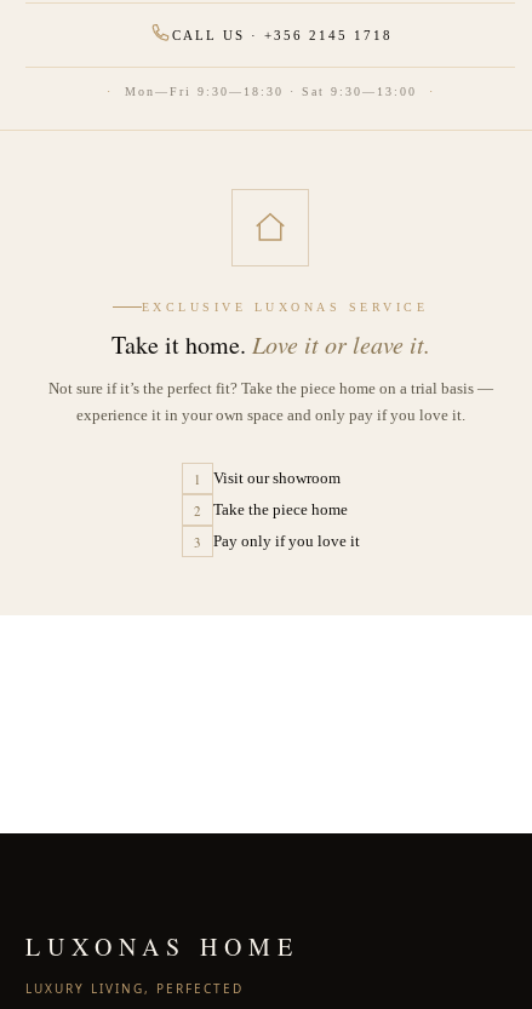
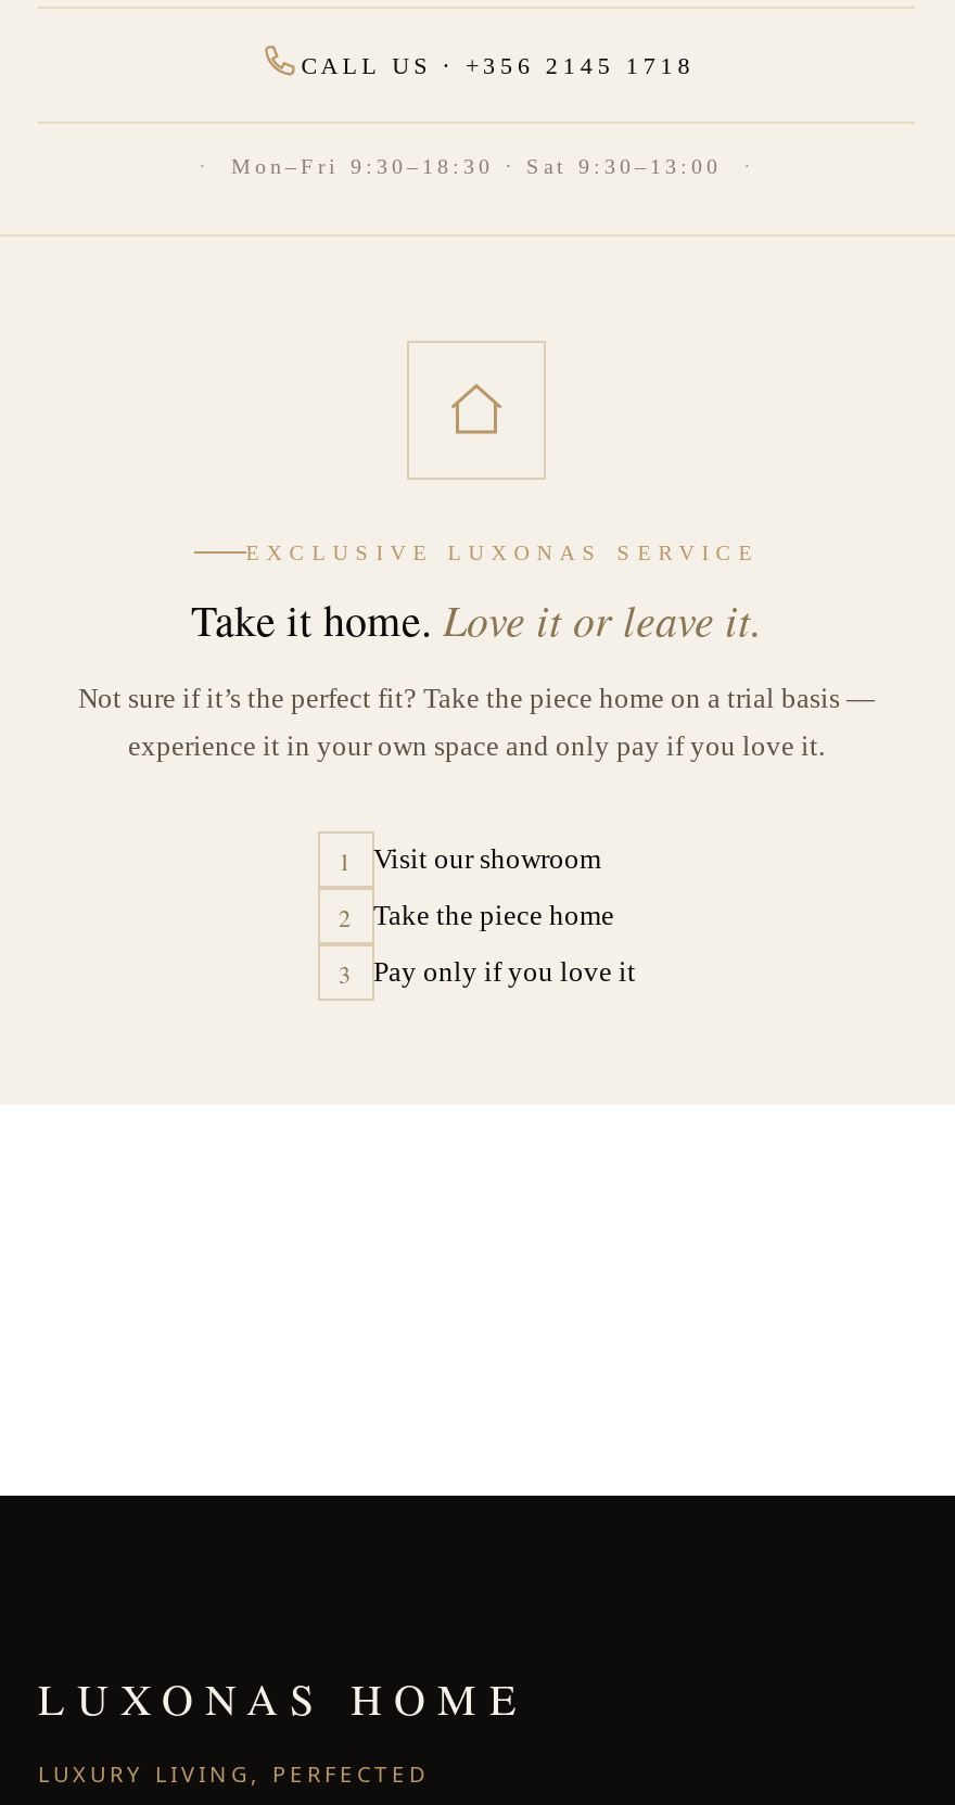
[124,85,416,98] Mon—Fri 9:30—18:30 · Sat 9:30—13:00 -> [231,154,722,178] Mon–Fri 9:30–18:30 · Sat 9:30–13:00

